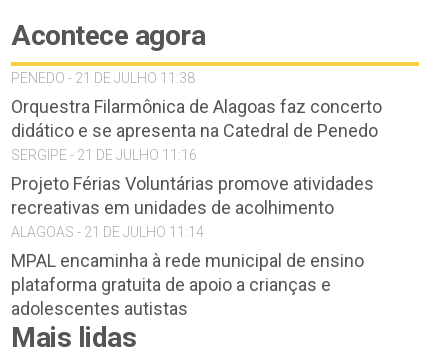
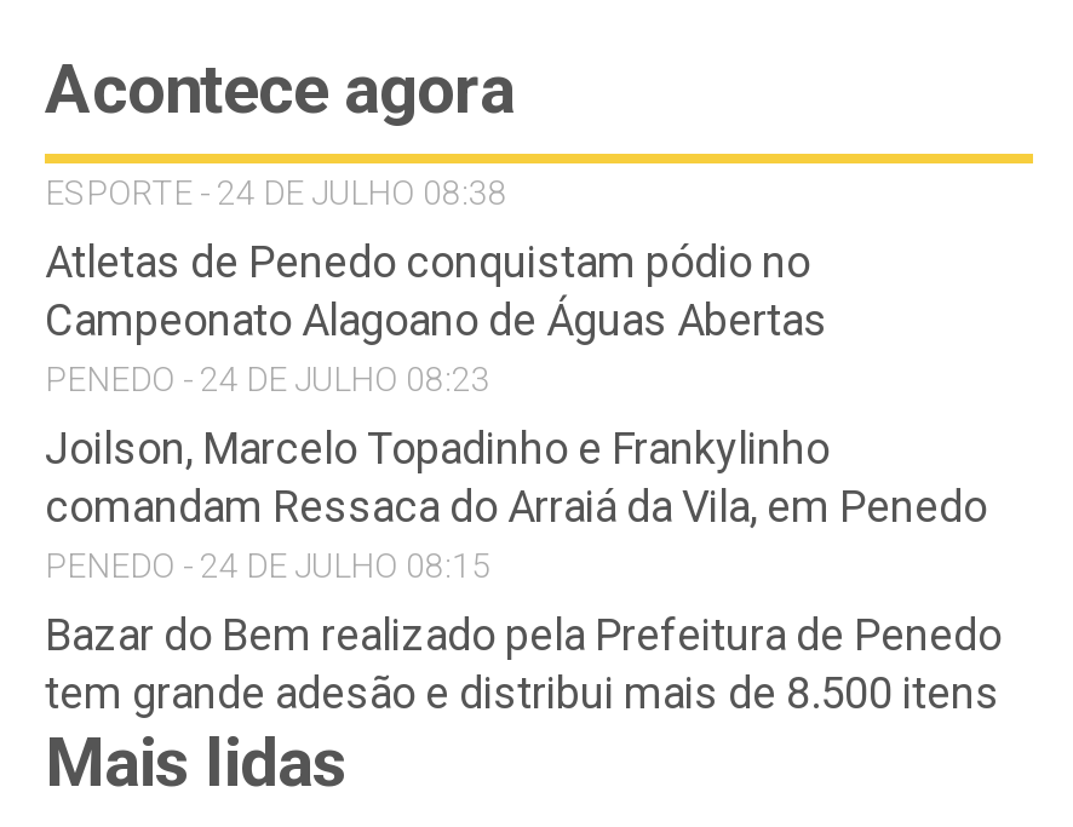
[11,70,195,86] PENEDO - 21 DE JULHO 11:38 -> [45,173,507,212] ESPORTE - 24 DE JULHO 08:38
[11,96,382,163] Orquestra Filarmônica de Alagoas faz concerto | didático e se apresenta na Catedral de Penedo | SERGIPE - 21 DE JULHO 11:16 -> [45,236,827,398] Atletas de Penedo conquistam pódio no | Campeonato Alagoano de Águas Abertas | PENEDO - 24 DE JULHO 08:23
[11,173,374,240] Projeto Férias Voluntárias promove atividades | recreativas em unidades de acolhimento | ALAGOAS - 21 DE JULHO 11:14 -> [45,423,987,585] Joilson, Marcelo Topadinho e Frankylinho | comandam Ressaca do Arraiá da Vila, em Penedo | PENEDO - 24 DE JULHO 08:15
[11,250,364,319] MPAL encaminha à rede municipal de ensino | plataforma gratuita de apoio a crianças e | adolescentes autistas -> [45,609,1002,718] Bazar do Bem realizado pela Prefeitura de Penedo | tem grande adesão e distribui mais de 8.500 itens

